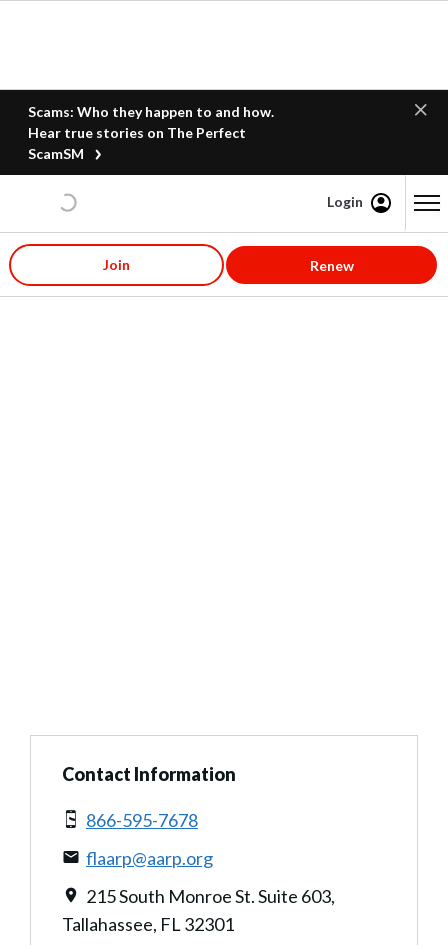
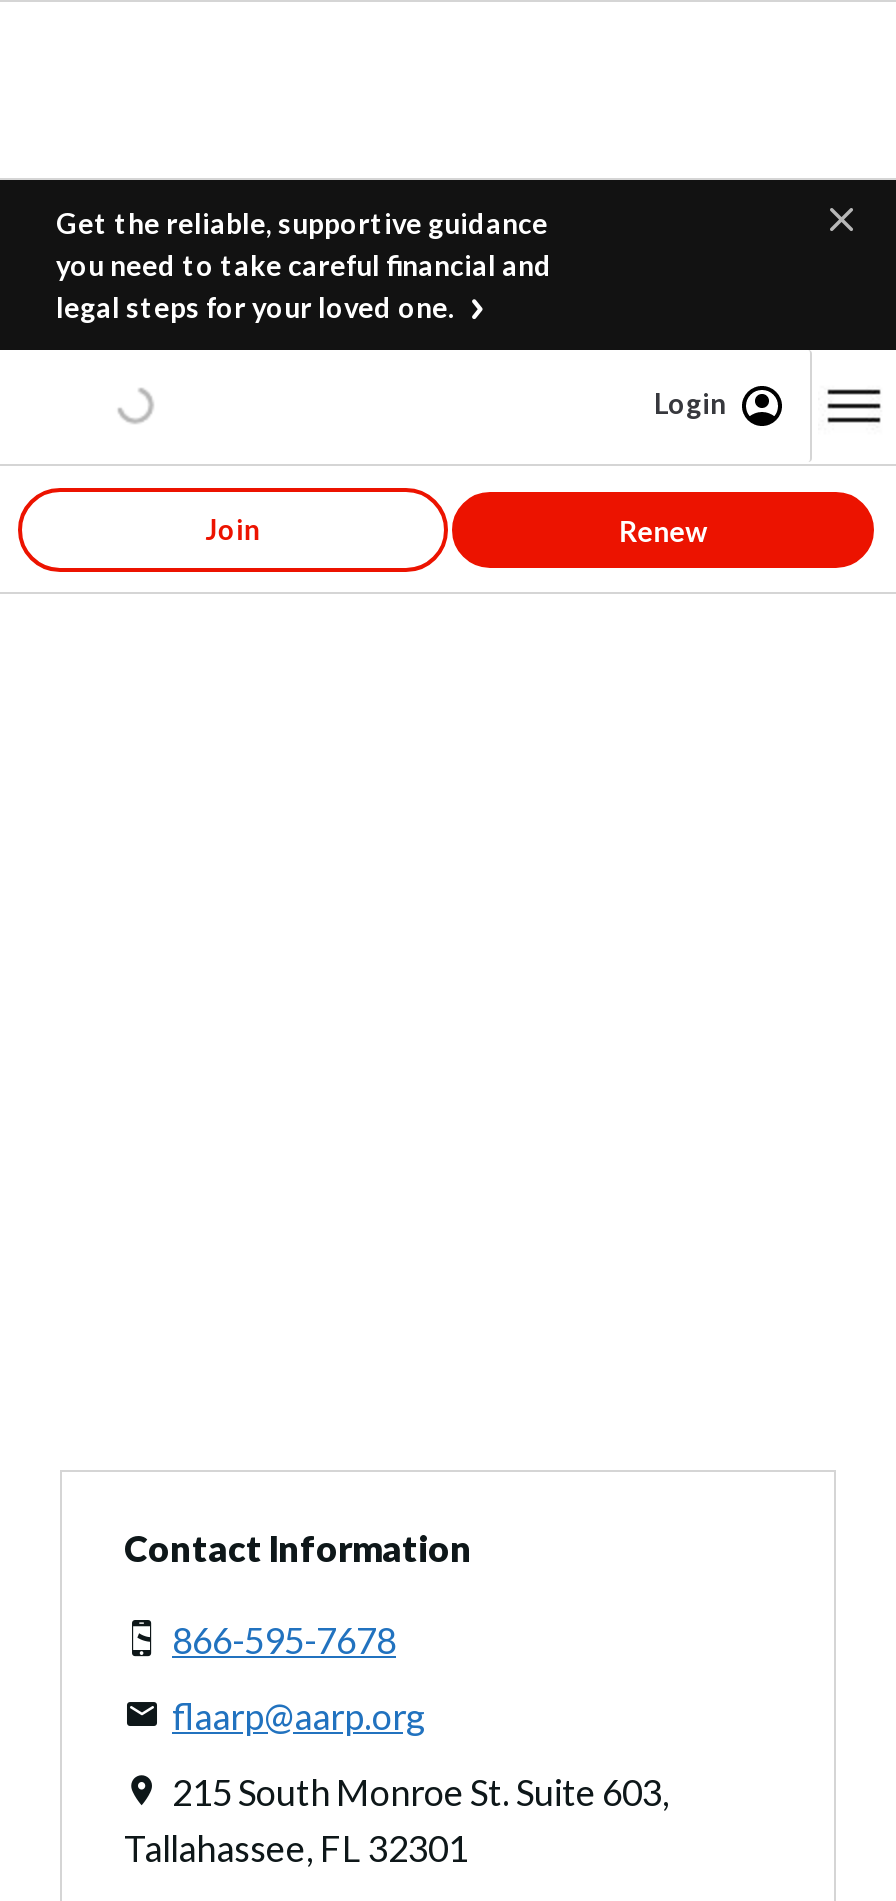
[28,103,274,162] Scams: Who they happen to and how. | Hear true stories on The Perfect | ScamSM -> [56,206,552,324] Get the reliable, supportive guidance | you need to take careful financial and | legal steps for your loved one.

